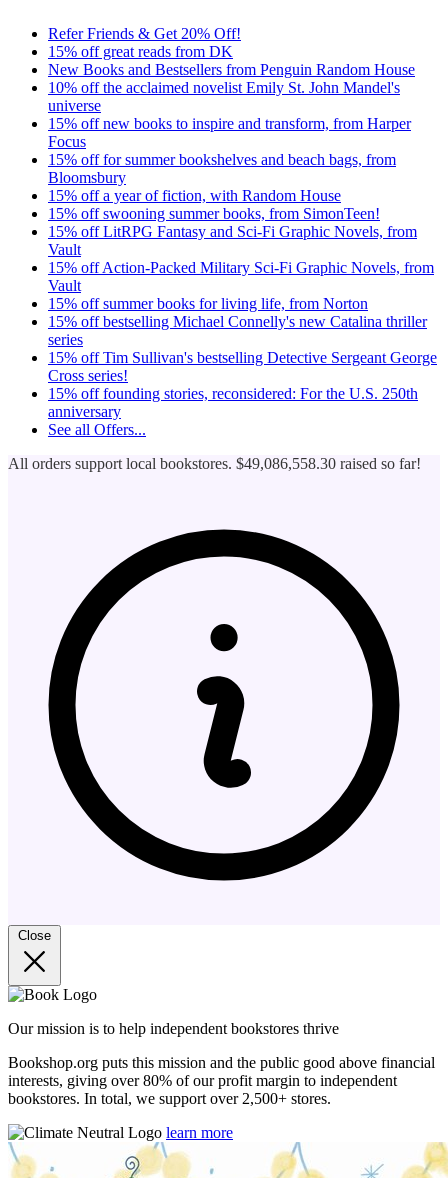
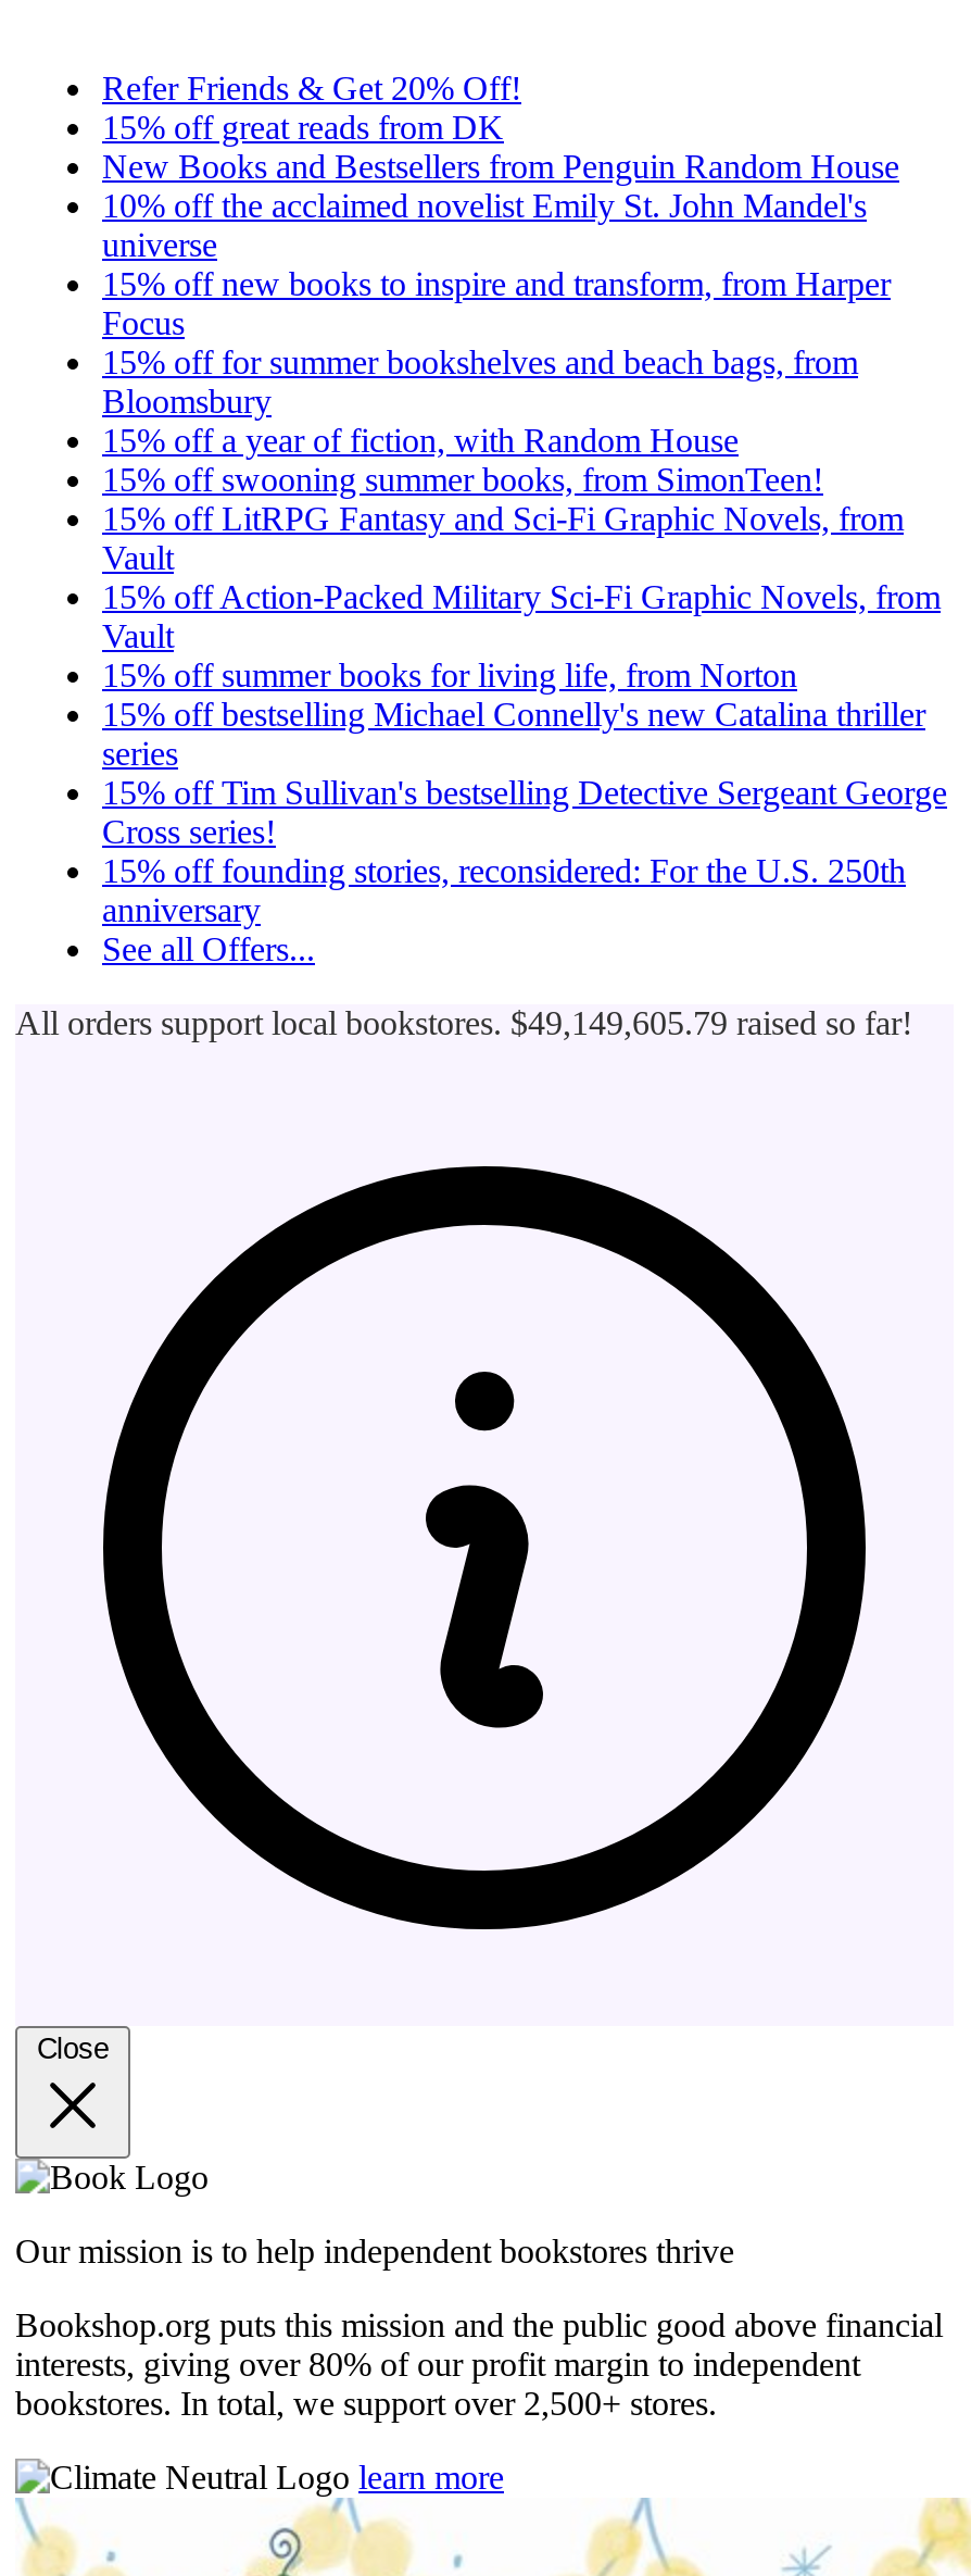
[8,455,421,472] All orders support local bookstores. $49,086,558.30 raised so far! -> [15,1004,912,1041] All orders support local bookstores. $49,149,605.79 raised so far!

